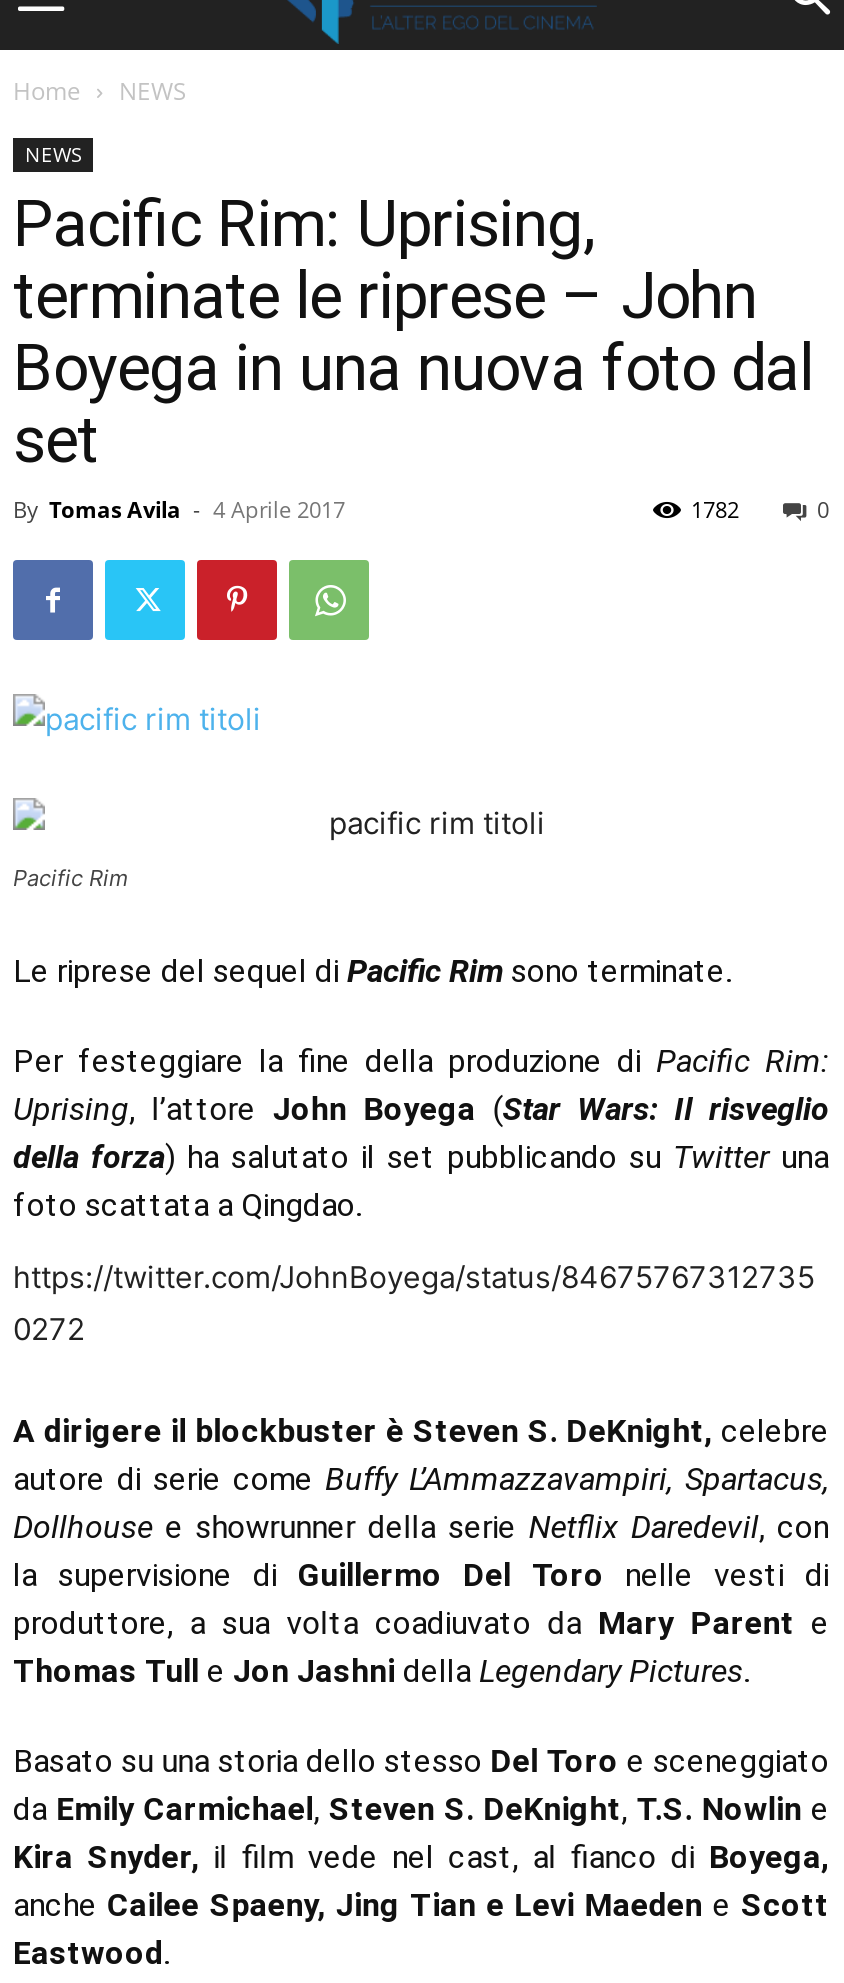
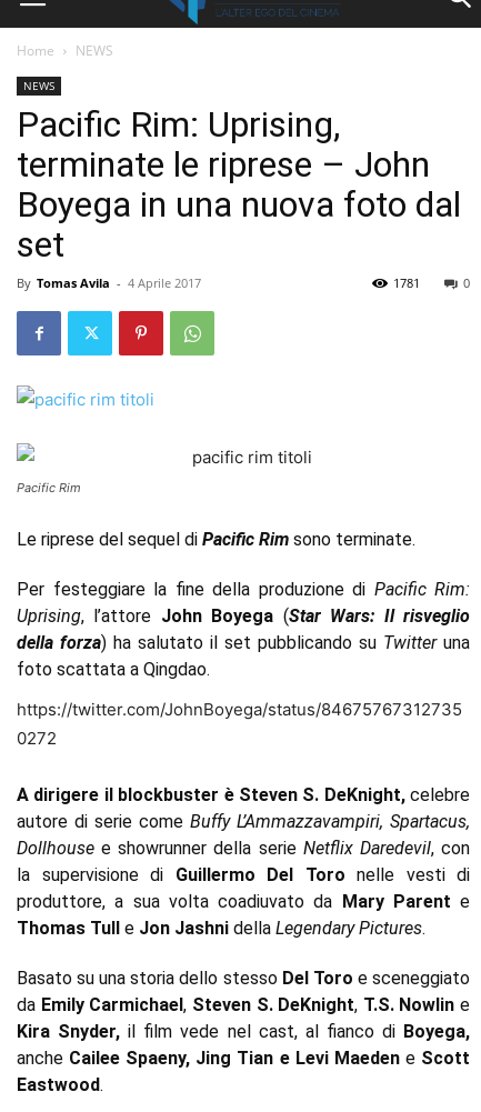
[691,494,739,524] 1782 -> [393,274,420,291] 1781

